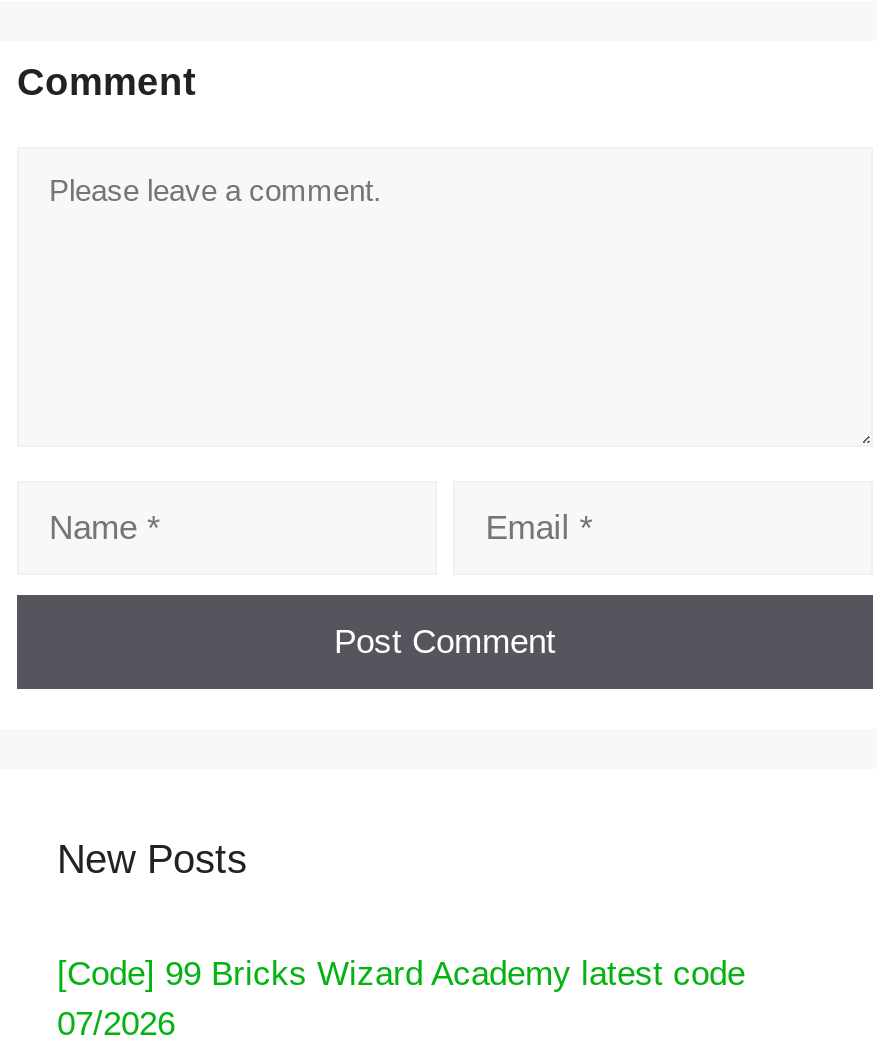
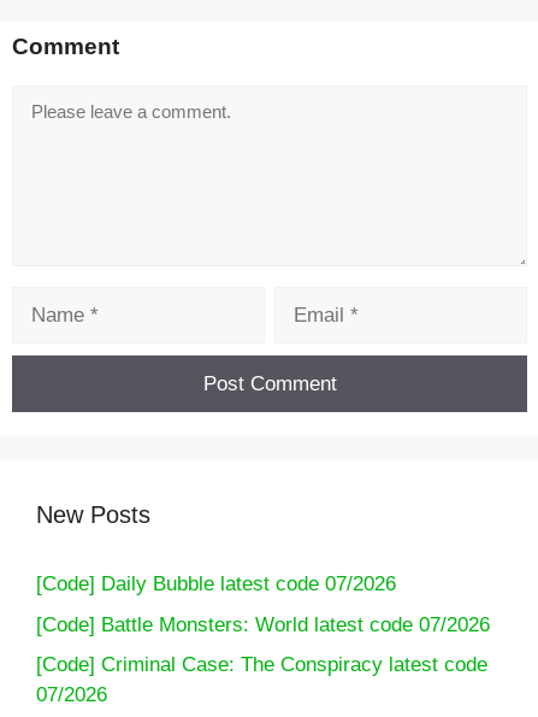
[57,954,745,992] [Code] 99 Bricks Wizard Academy latest code -> [36,572,490,676] [Code] Daily Bubble latest code 07/2026 | [Code] Battle Monsters: World latest code 07/2026 | [Code] Criminal Case: The Conspiracy latest code

